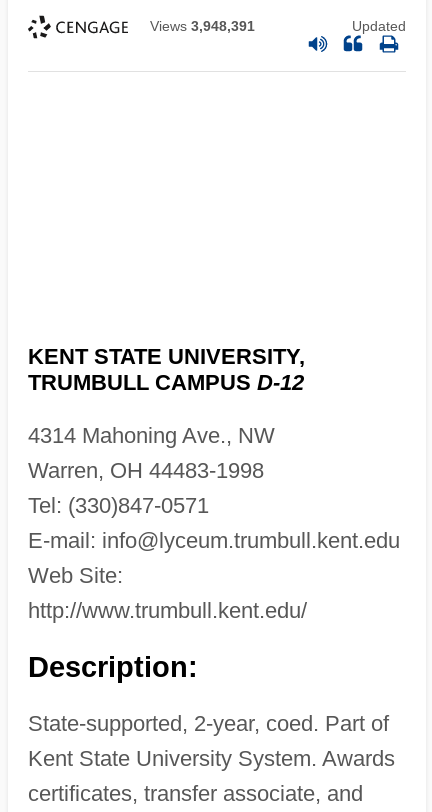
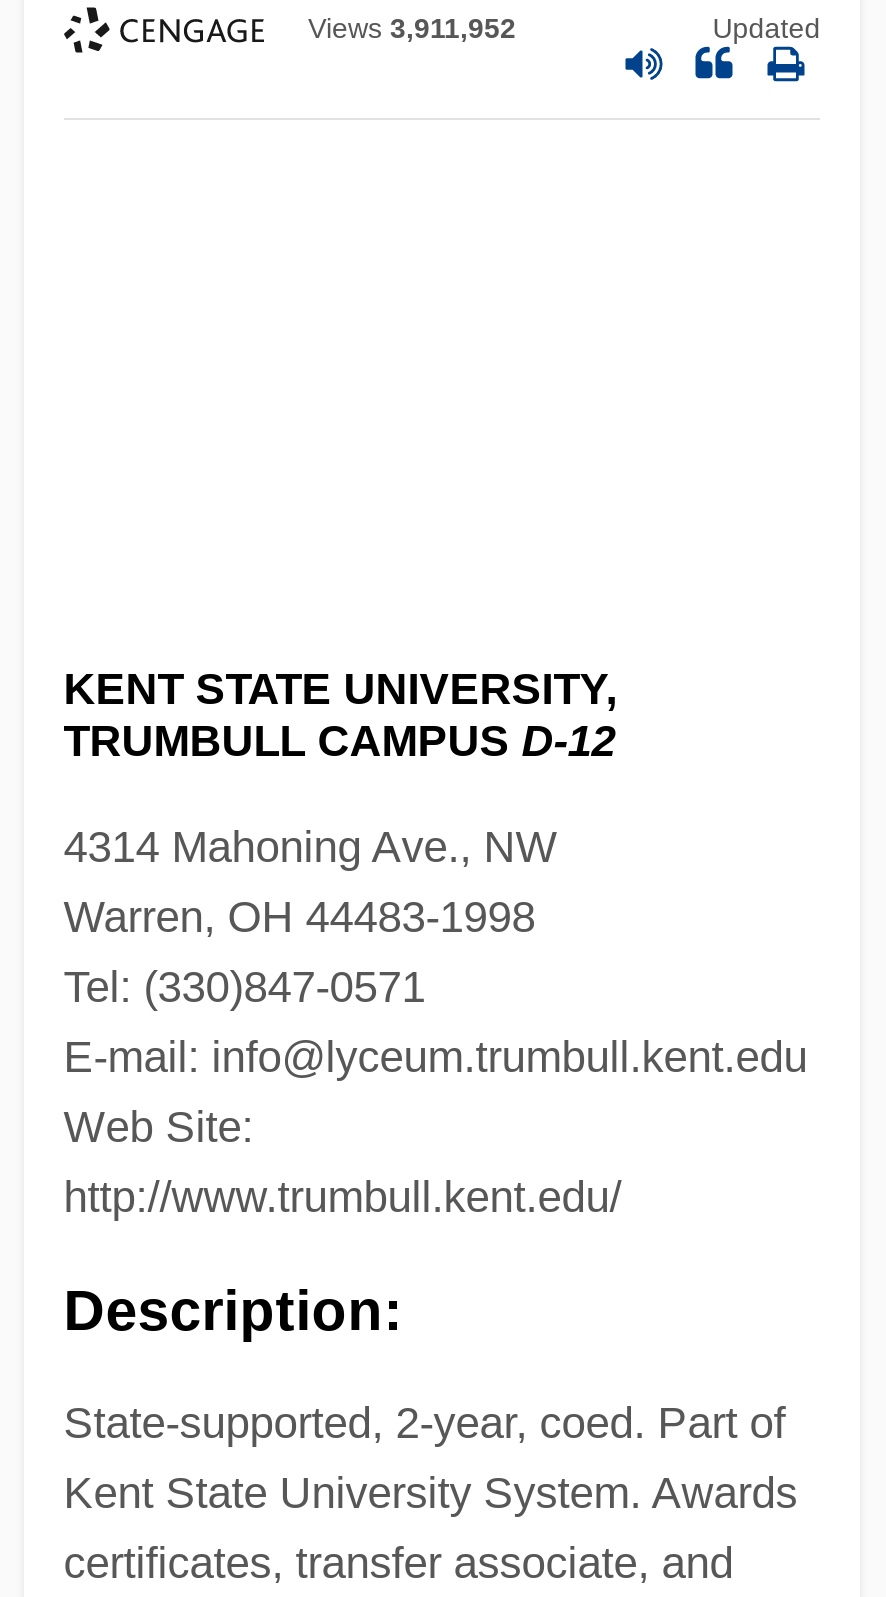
[150,18,255,34] Views 3,948,391 -> [308,13,516,45] Views 3,911,952

